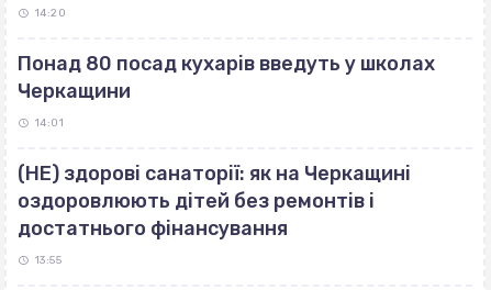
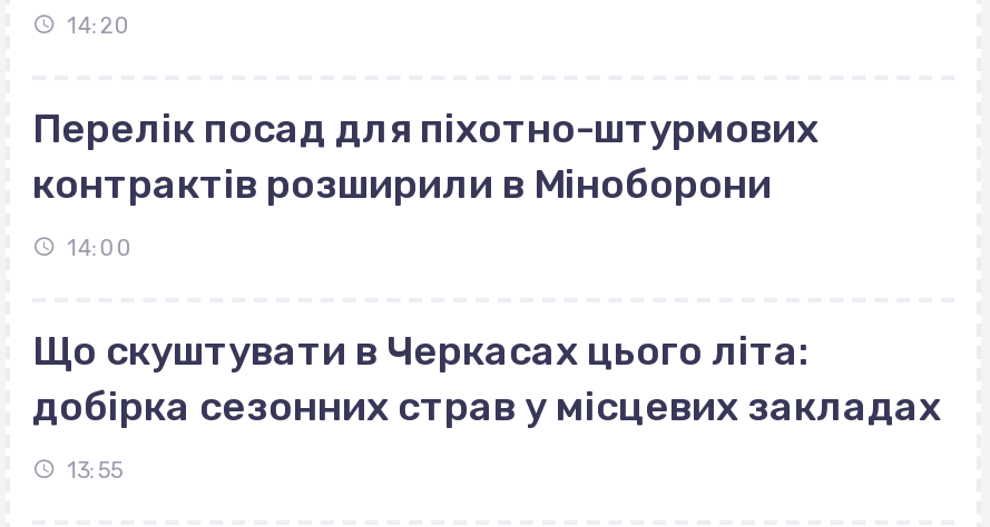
[18,52,435,103] Понад 80 посад кухарів введуть у школах | Черкащини -> [32,104,819,208] Перелік посад для піхотно-штурмових | контрактів розширили в Міноборони
[35,117,64,130] 14:01 -> [67,235,134,262] 14:00
[18,162,411,241] (НЕ) здорові санаторії: як на Черкащині | оздоровлюють дітей без ремонтів і | достатнього фінансування -> [32,326,941,431] Що скуштувати в Черкасах цього літа: | добірка сезонних страв у місцевих закладах

